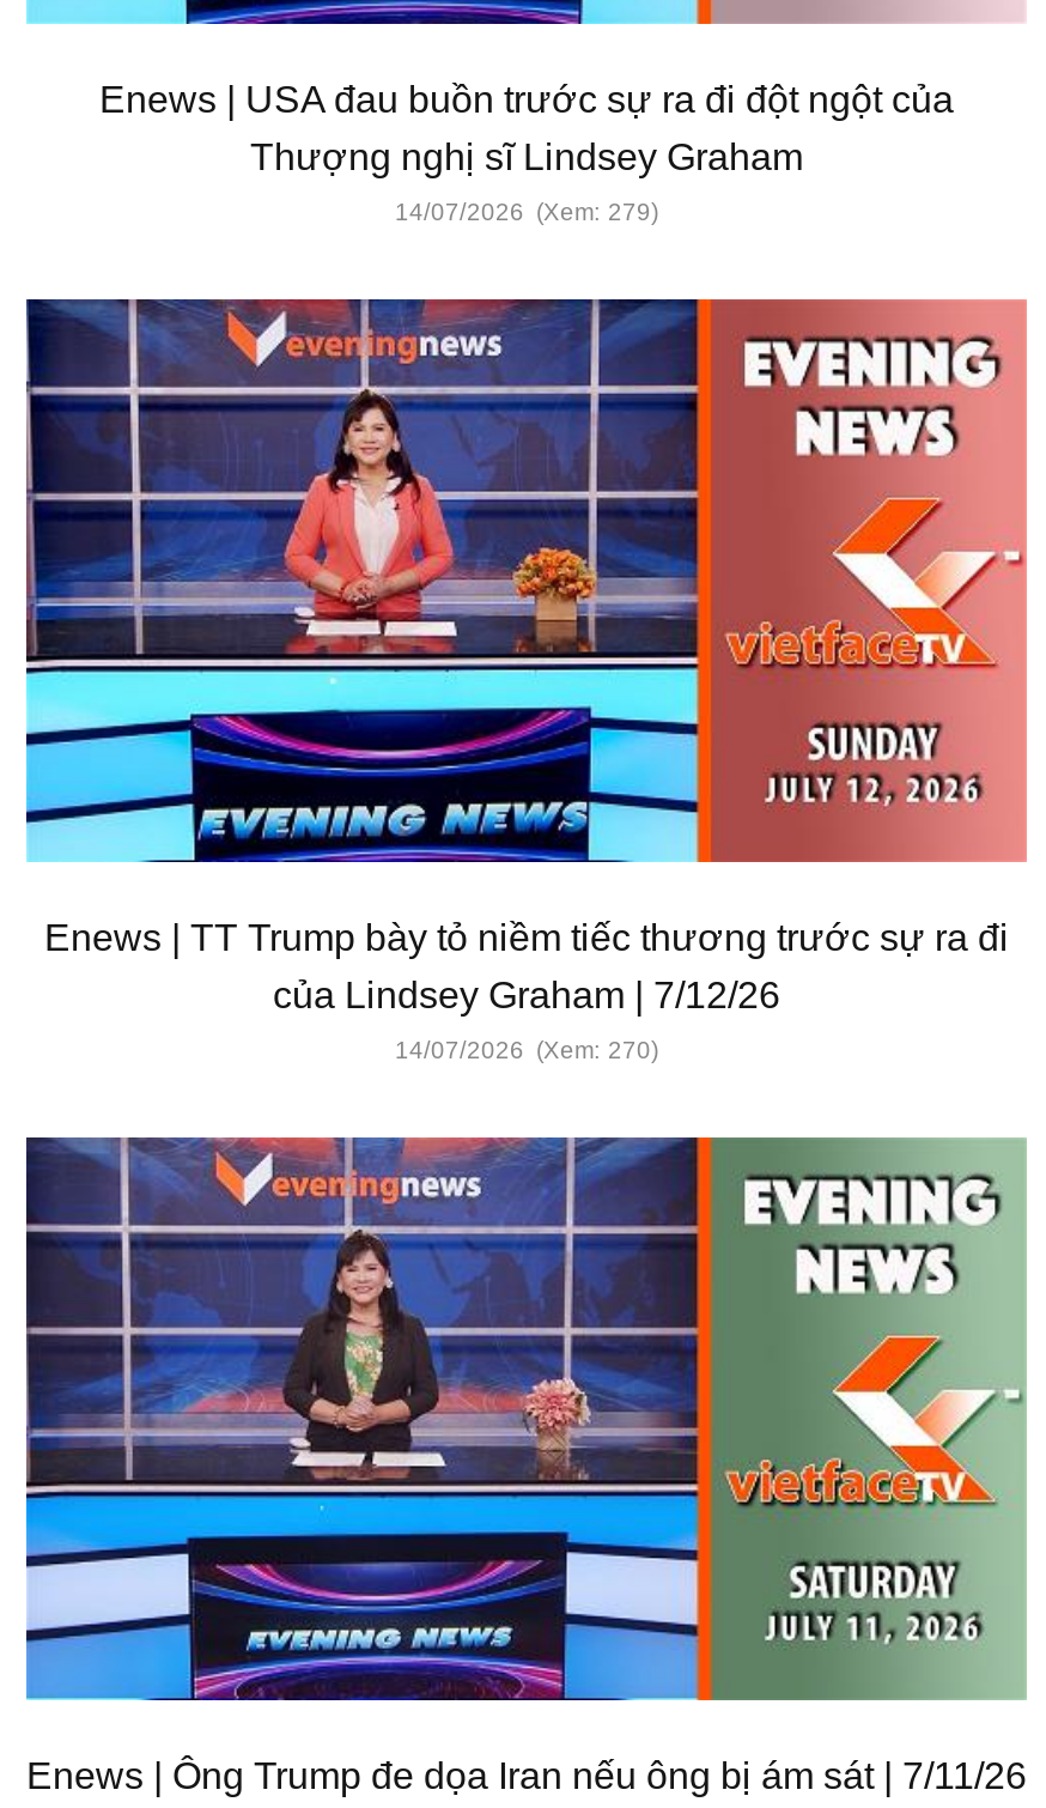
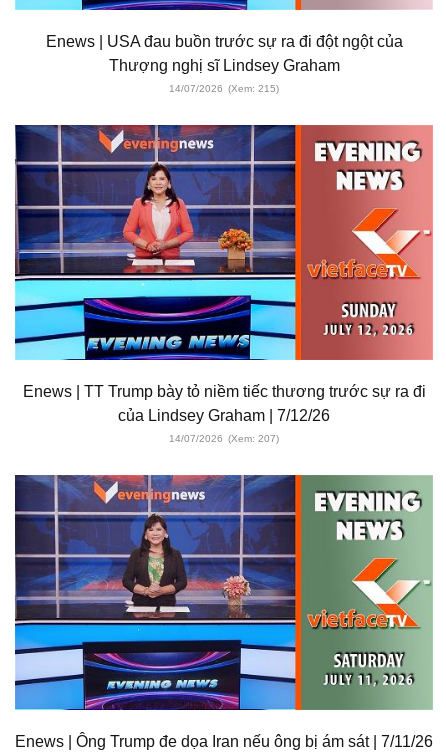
[395,200,658,226] 14/07/2026 (Xem: 279) -> [169,83,279,94] 14/07/2026 (Xem: 215)
[395,1038,658,1064] 14/07/2026 (Xem: 270) -> [169,433,279,444] 14/07/2026 (Xem: 207)

